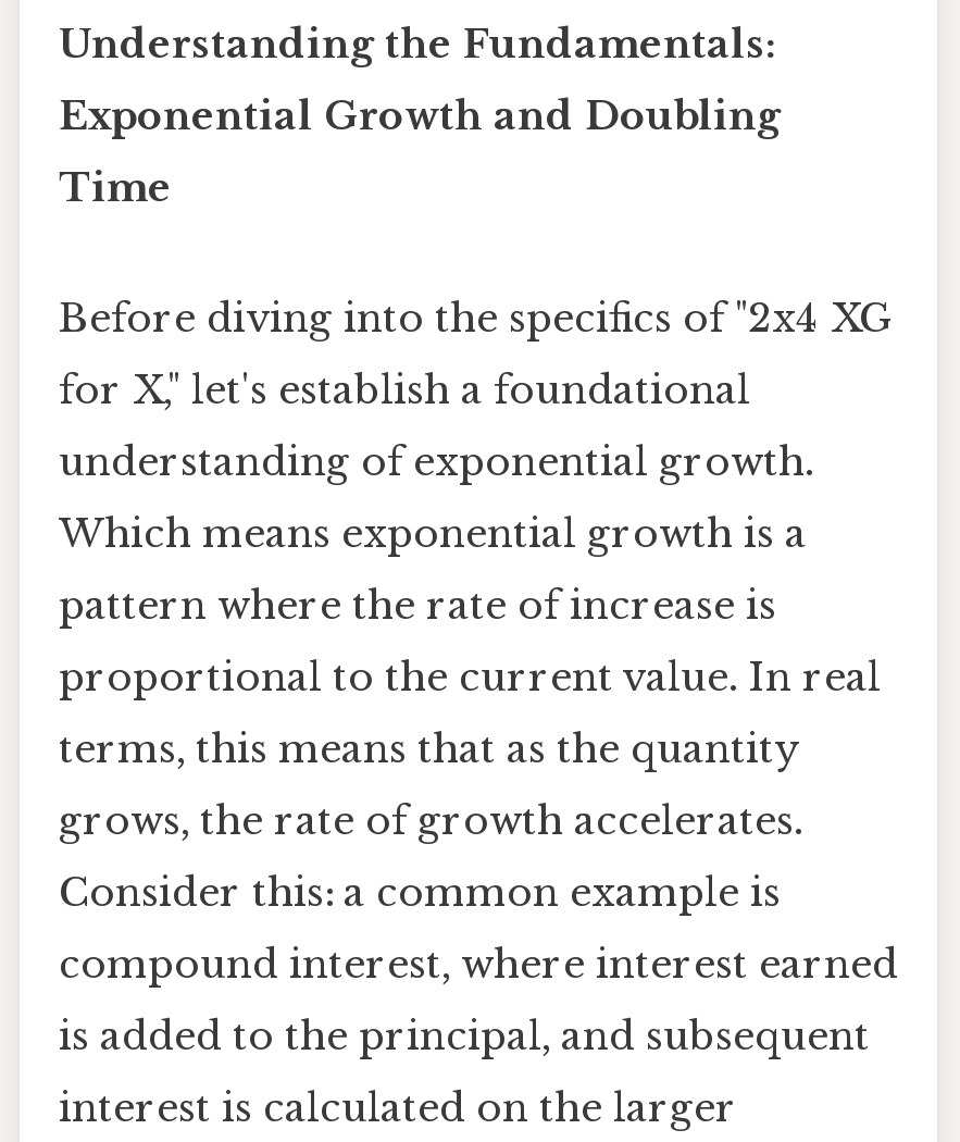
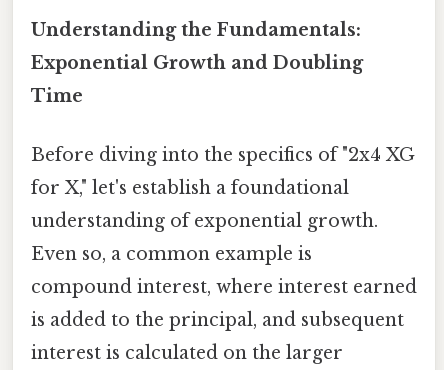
[59,509,881,916] Which means exponential growth is a | pattern where the rate of increase is | proportional to the current value. In real | terms, this means that as the quantity | grows, the rate of growth accelerates. | Consider this: a common example is -> [31,243,312,265] Even so, a common example is

